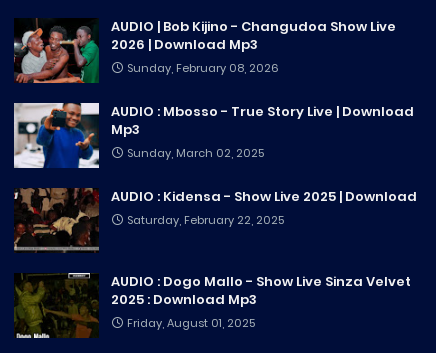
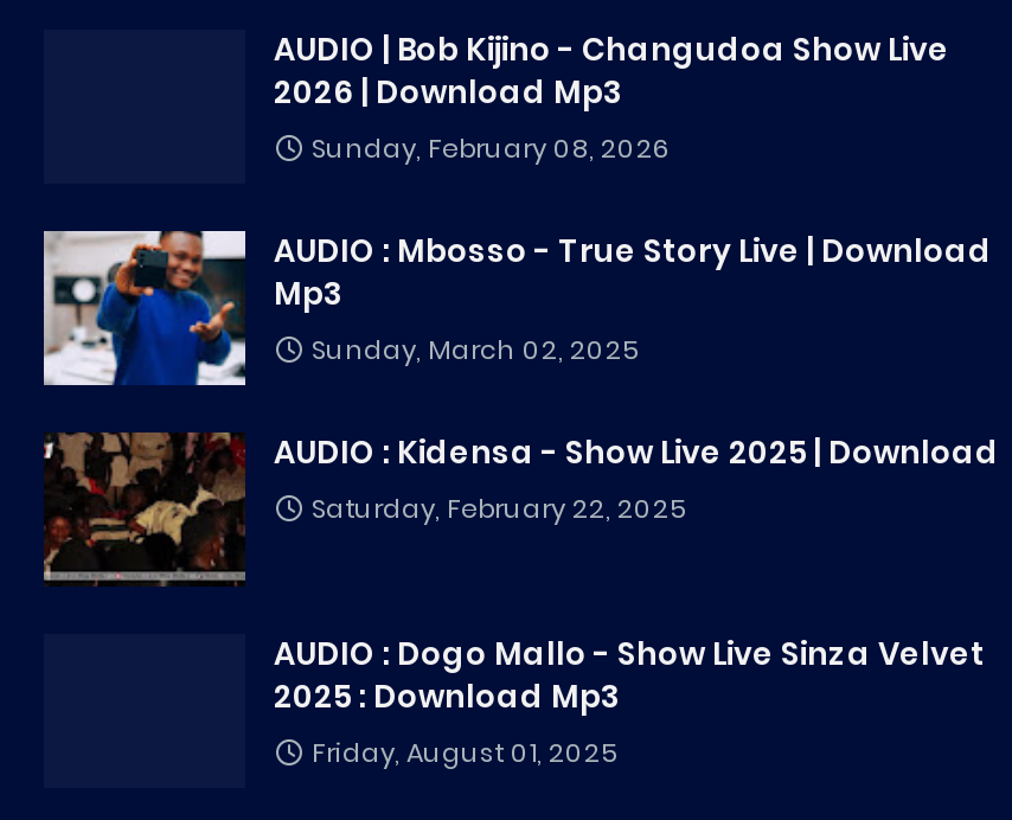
[13,18,99,84] [image] -> none
[14,272,99,339] [image] -> none

